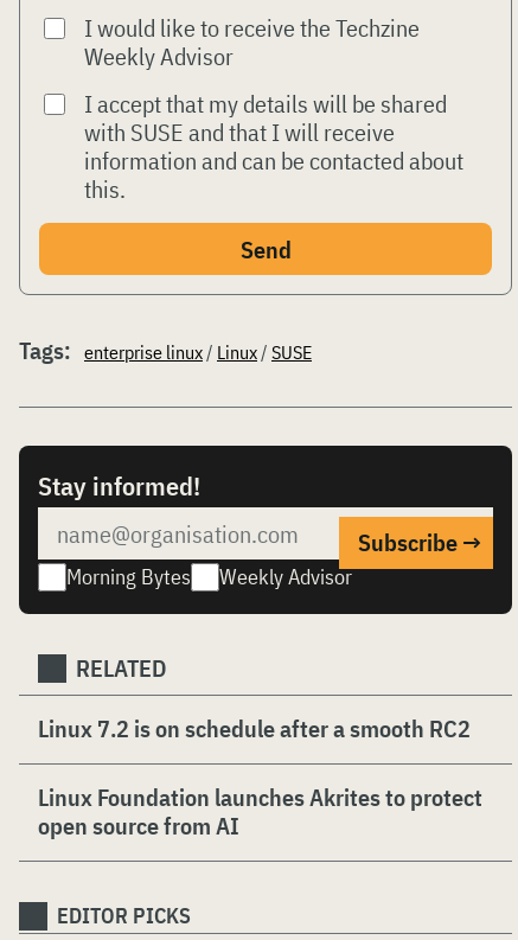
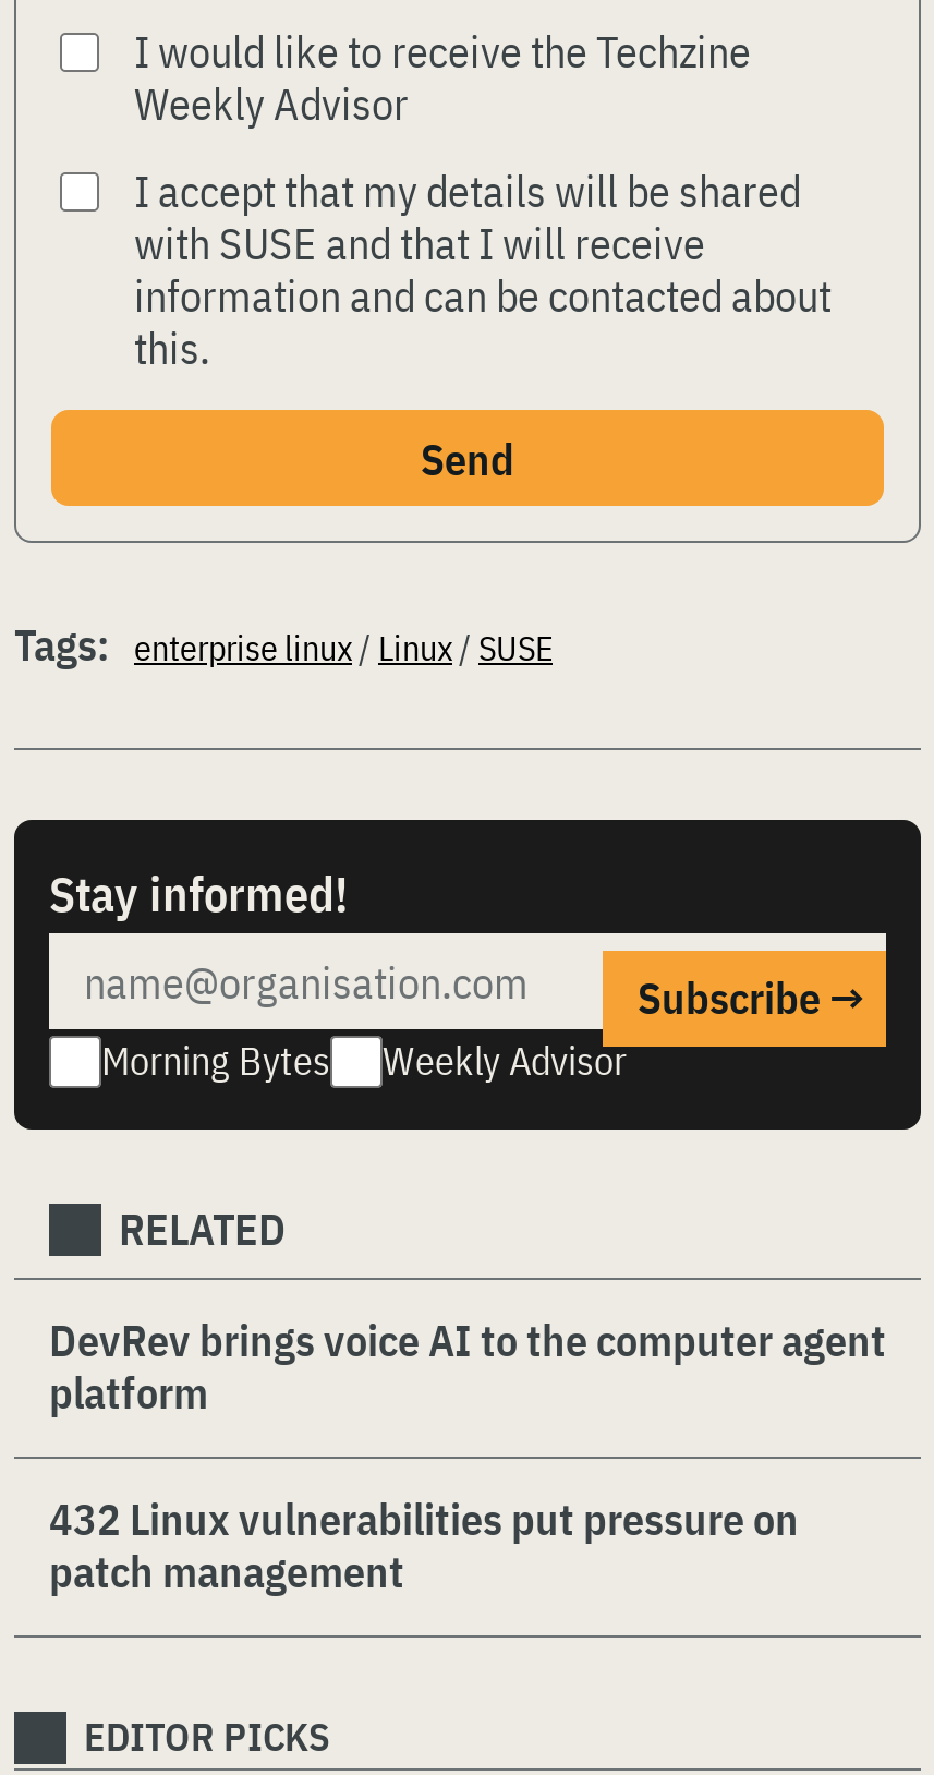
[38,712,471,744] Linux 7.2 is on schedule after a smooth RC2 -> [49,1311,886,1422] DevRev brings voice AI to the computer agent | platform
[38,781,482,842] Linux Foundation launches Akrites to protect | open source from AI -> [49,1489,799,1601] 432 Linux vulnerabilities put pressure on | patch management

